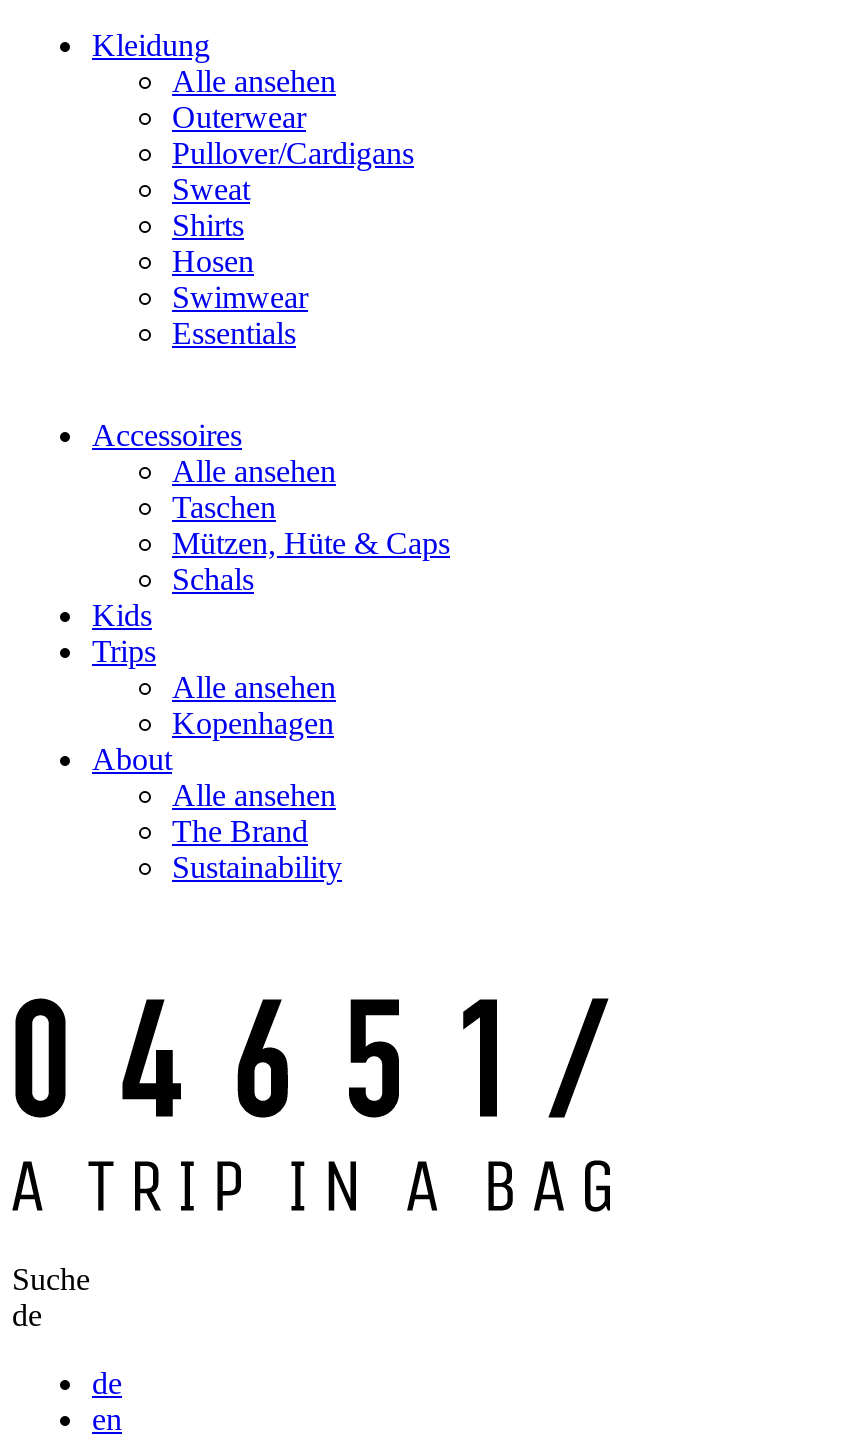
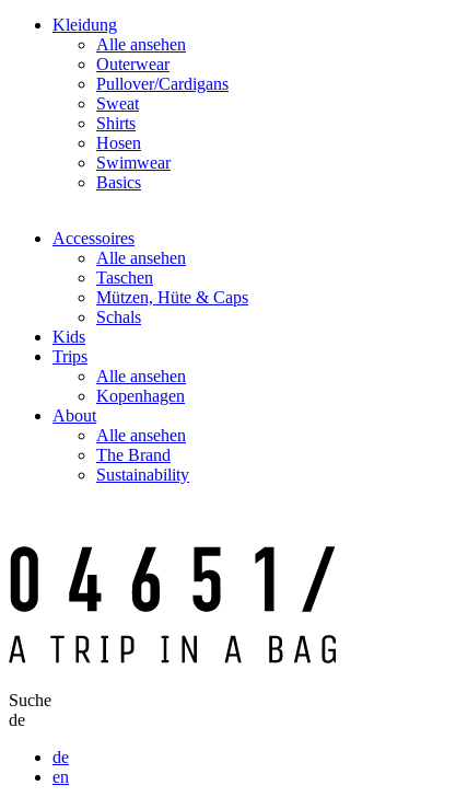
[172,316,296,350] Essentials -> [96,173,141,192] Basics

